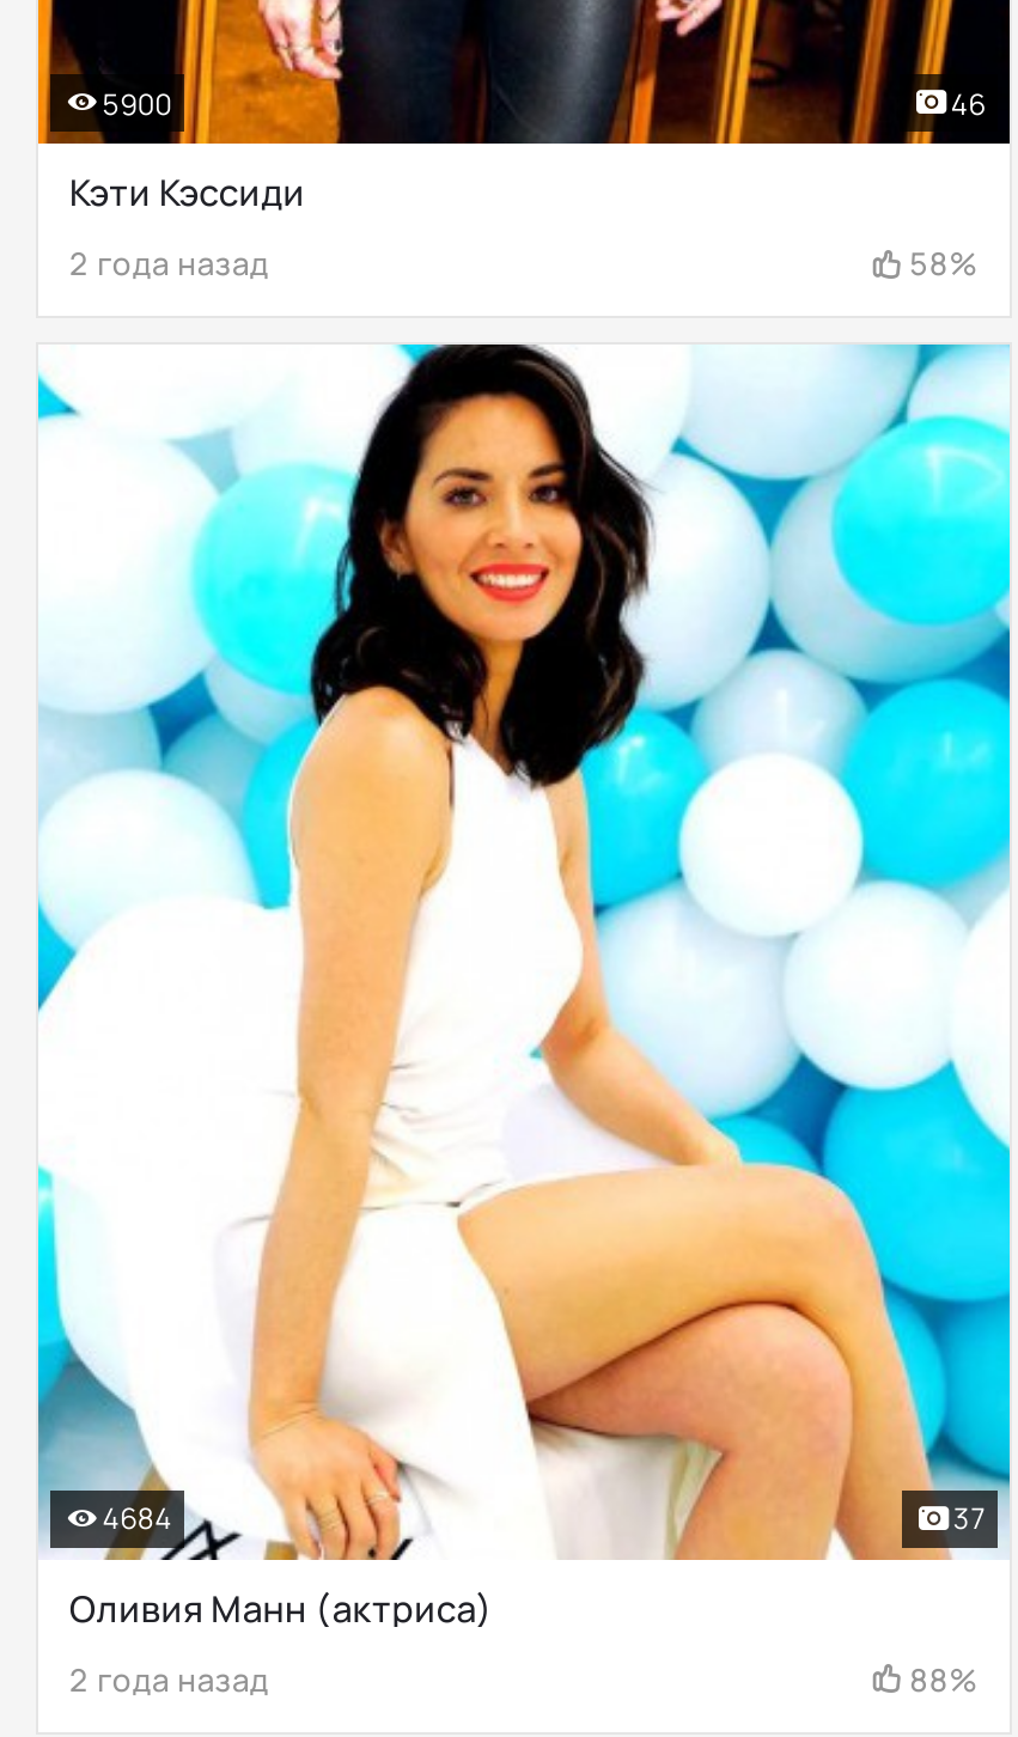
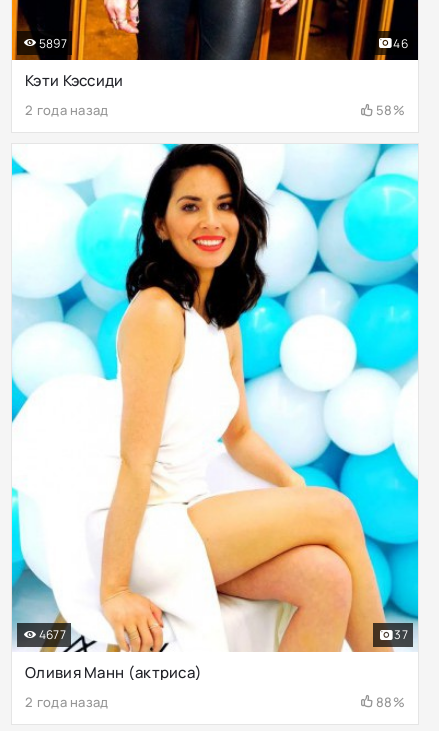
[102,83,172,123] 5900 -> [39,34,67,51] 5897
[102,1498,172,1538] 4684 -> [39,626,66,643] 4677

